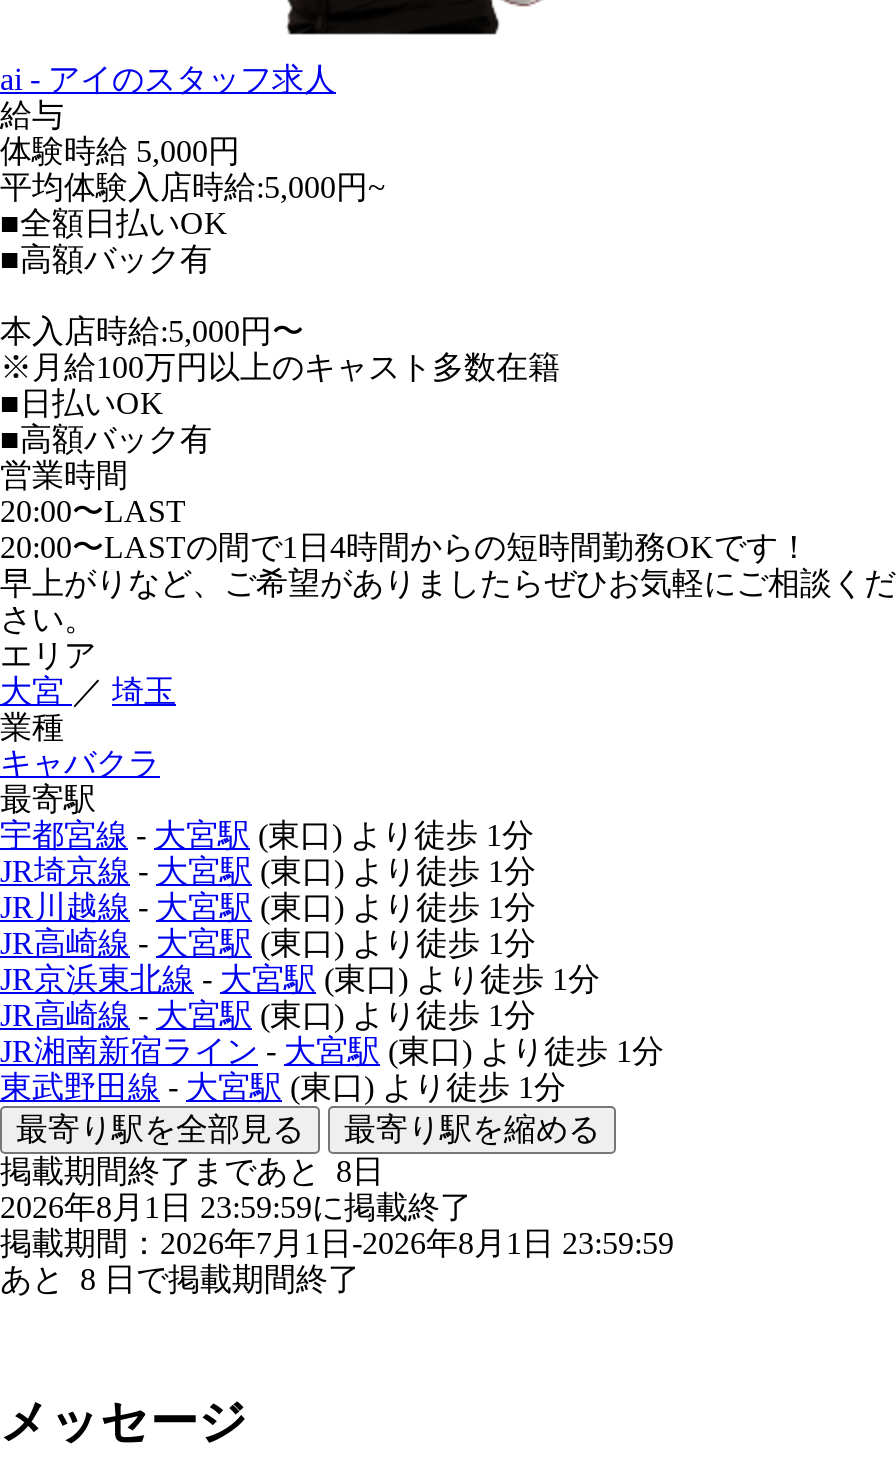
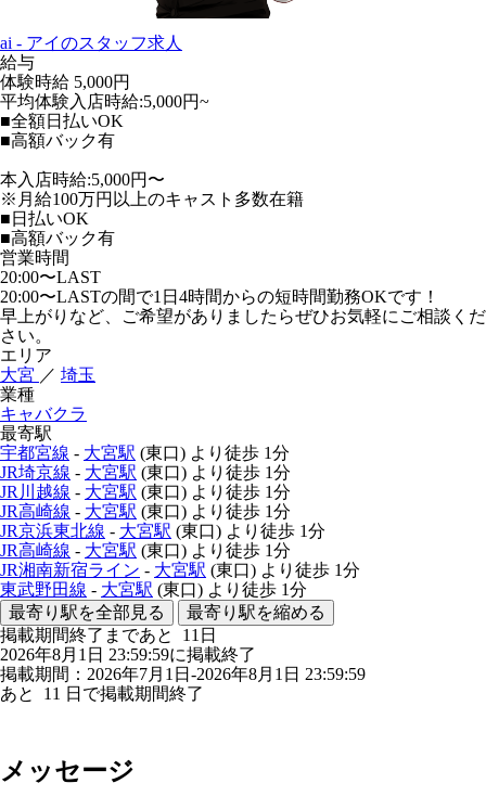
[0,1154,384,1188] 掲載期間終了まであと8日 -> [0,626,217,644] 掲載期間終了まであと11日
[0,1262,360,1296] あと8日で掲載期間終了 -> [0,684,204,703] あと11日で掲載期間終了

